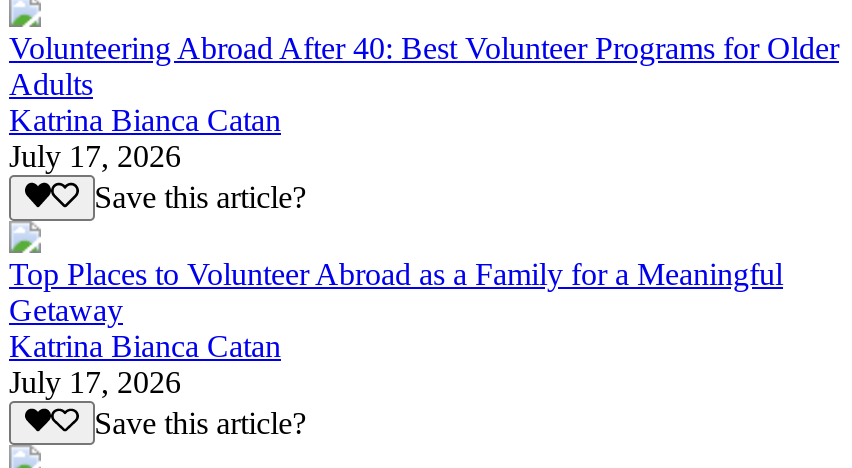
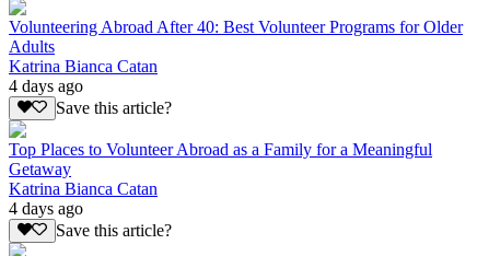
[9,139,181,173] July 17, 2026 -> [9,76,83,95] 4 days ago
[9,364,181,398] July 17, 2026 -> [9,199,83,218] 4 days ago

